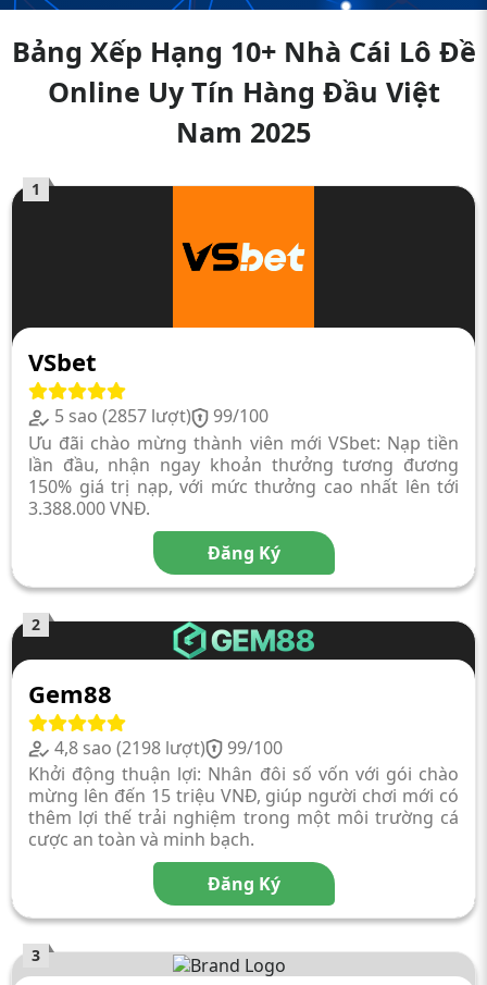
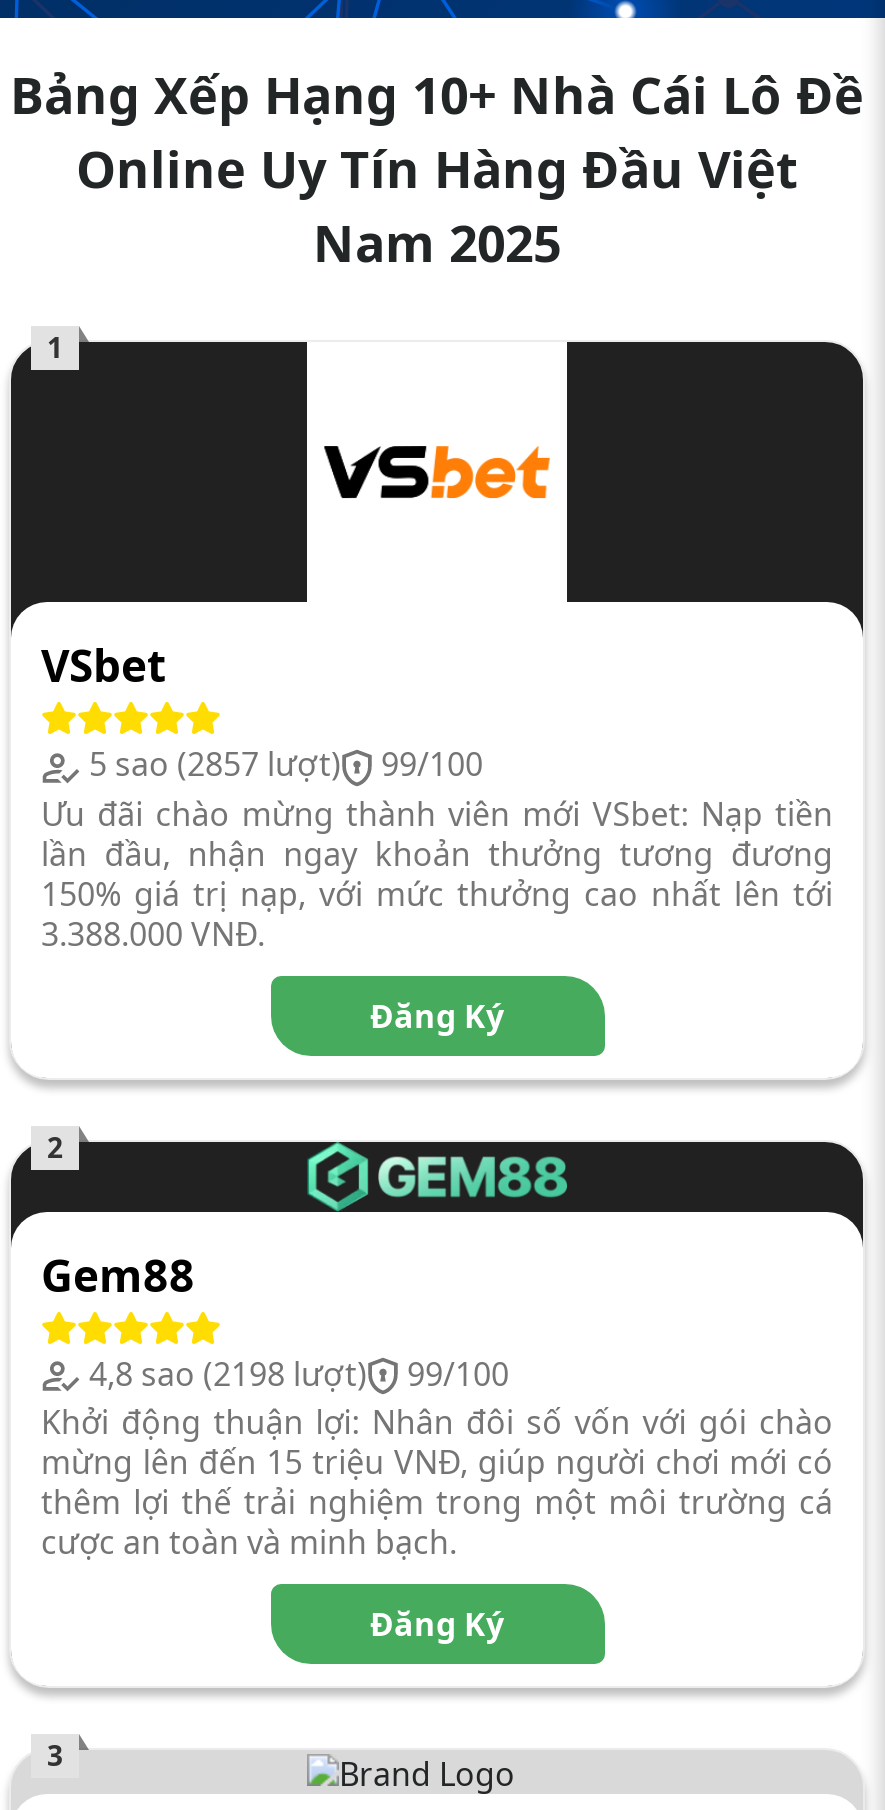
[172,185,315,329] [image] -> [305,342,569,602] [image]

